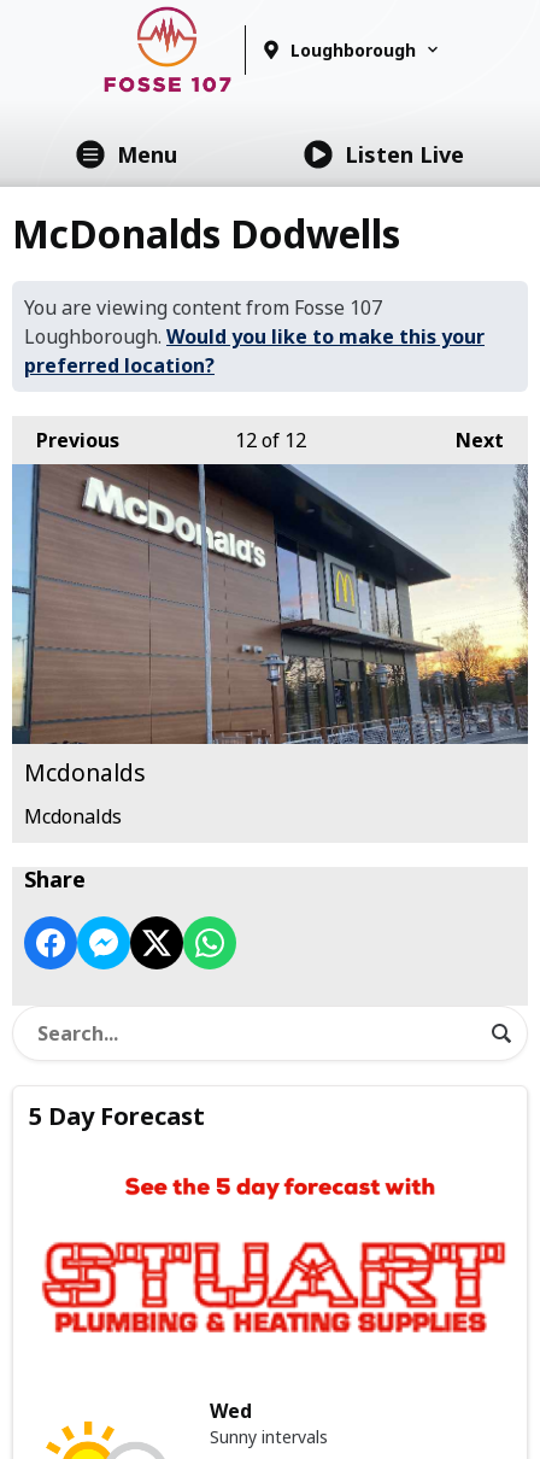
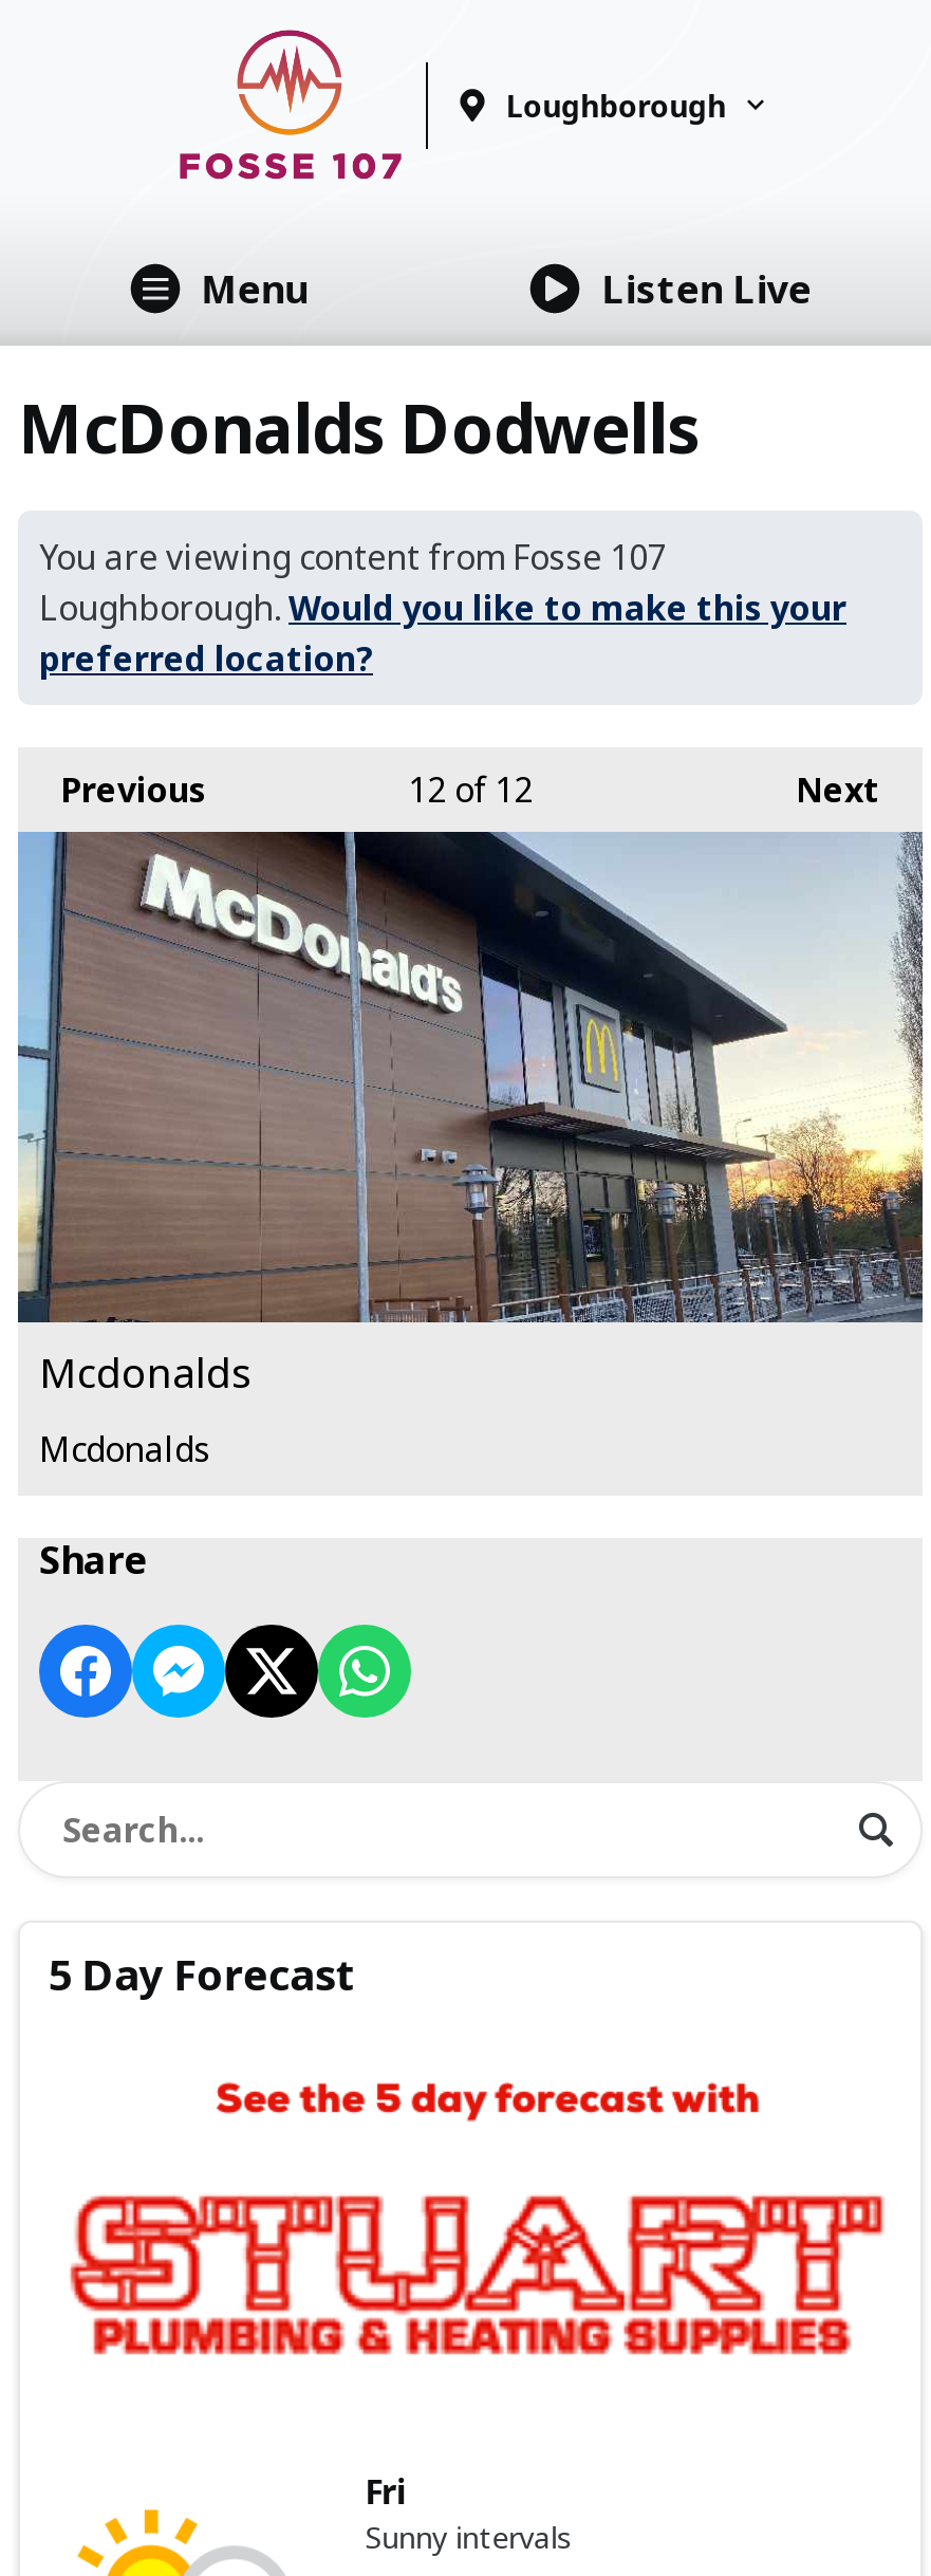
[210,1397,252,1424] Wed -> [365,2468,407,2514] Fri

